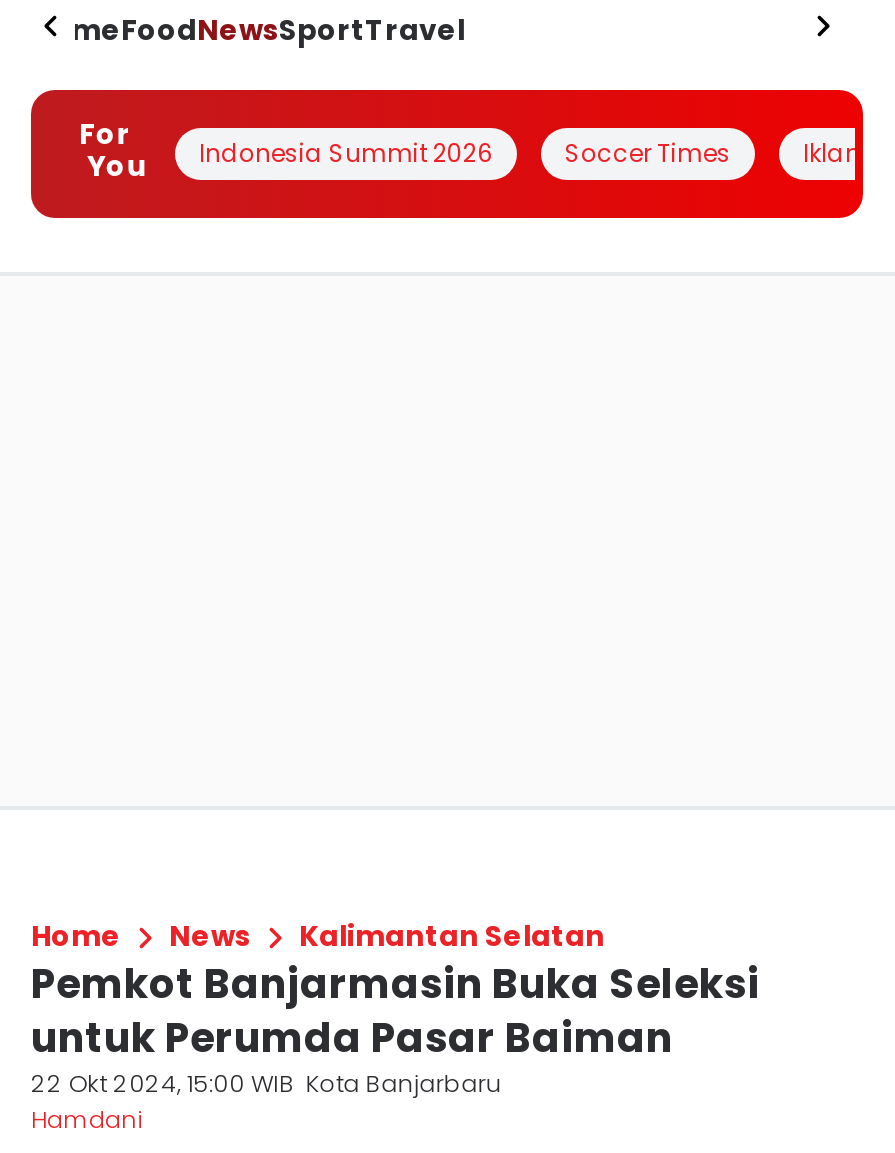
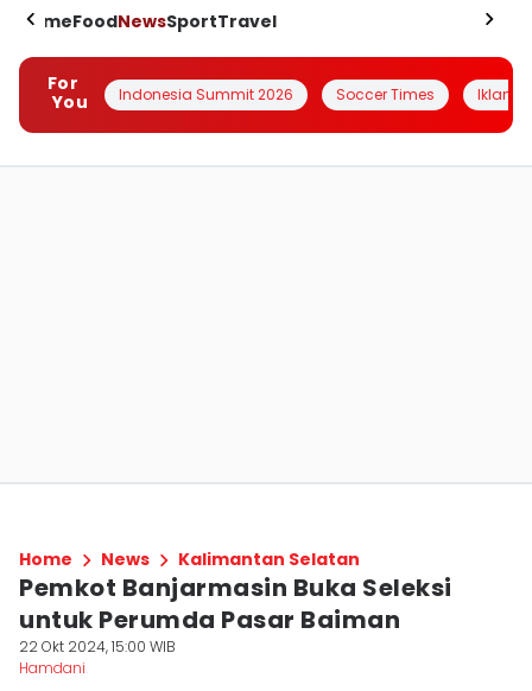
[31,1066,501,1100] 22 Okt 2024, 15:00 WIB Kota Banjarbaru -> [19,636,176,657] 22 Okt 2024, 15:00 WIB

